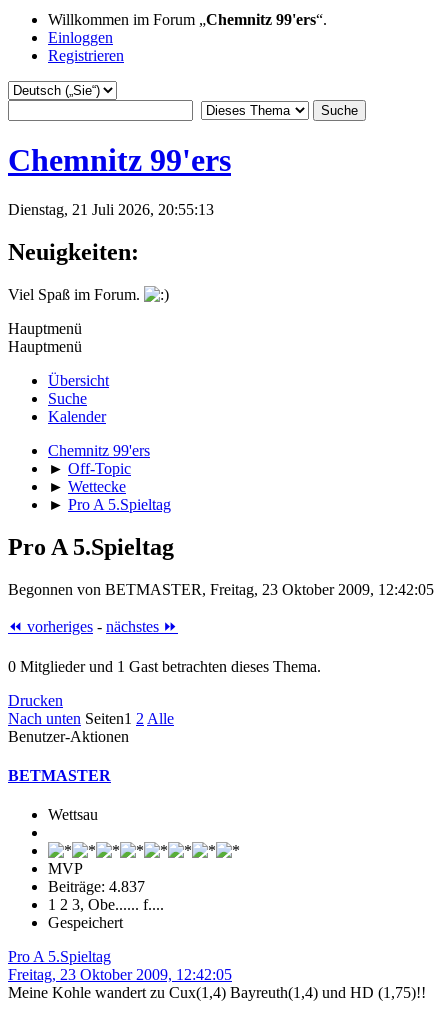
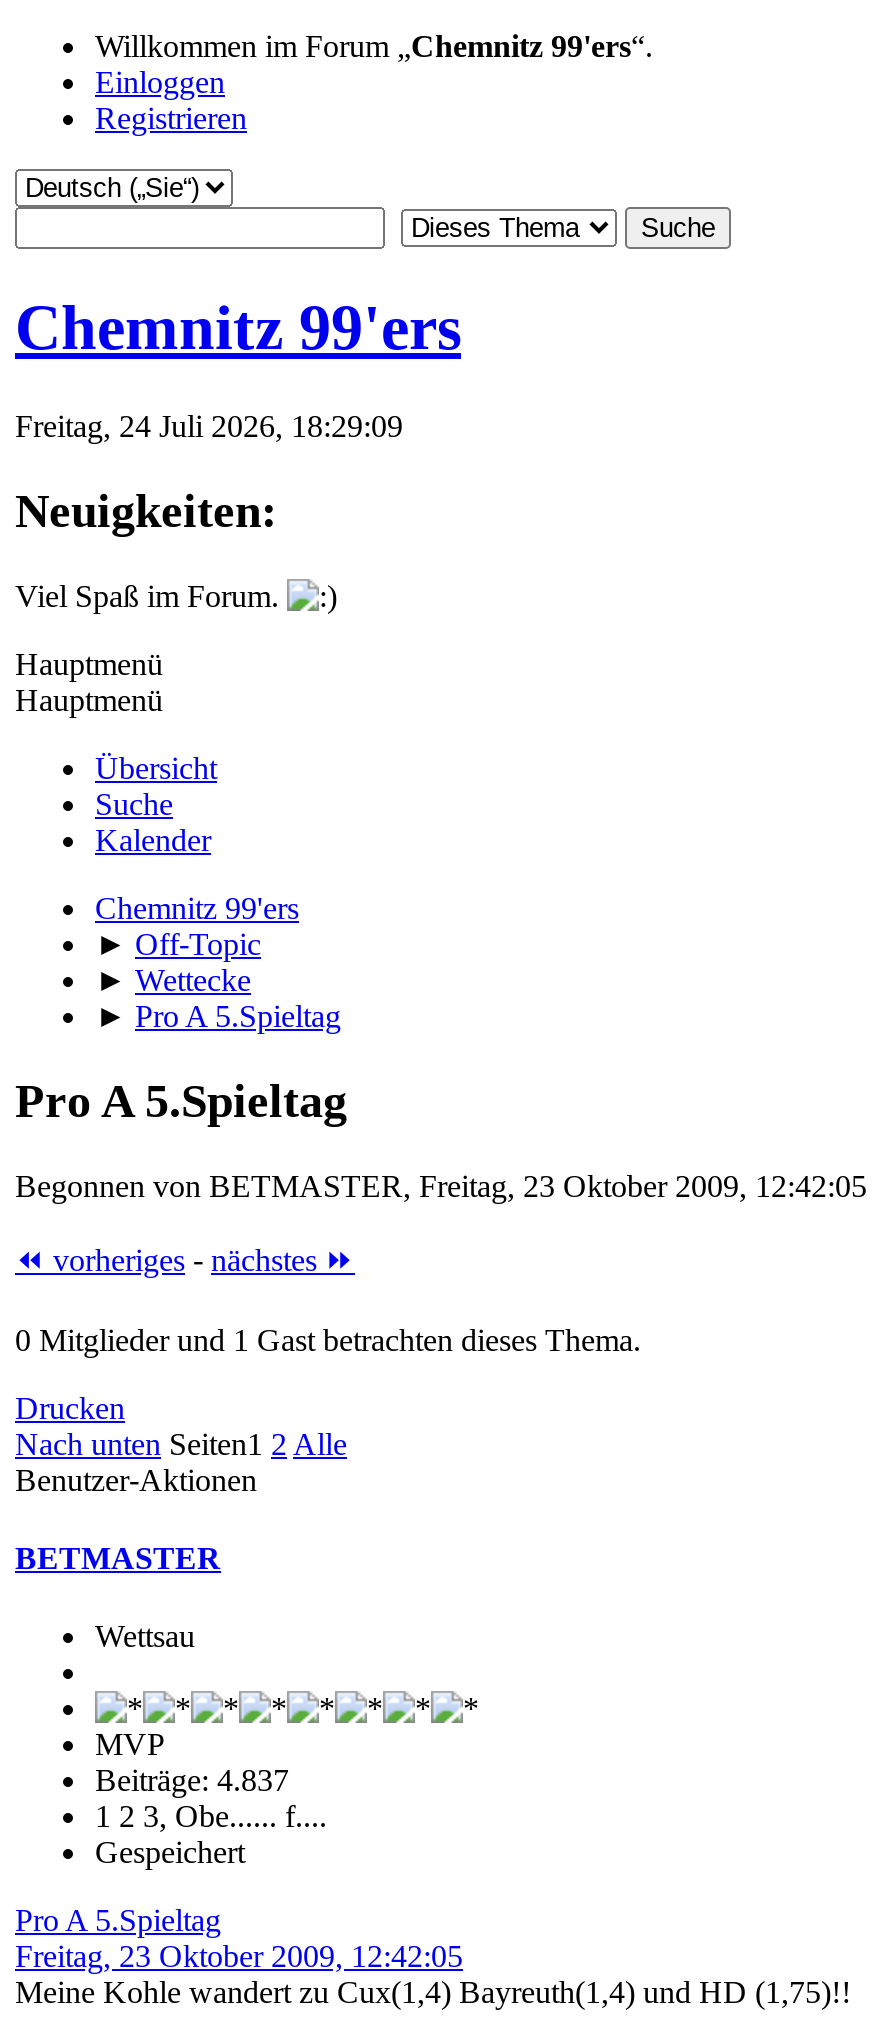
[8,201,214,218] Dienstag, 21 Juli 2026, 20:55:13 -> [15,409,403,443] Freitag, 24 Juli 2026, 18:29:09

